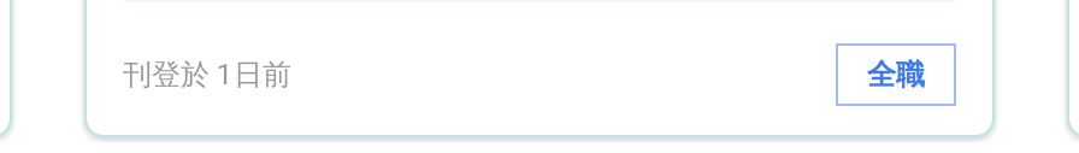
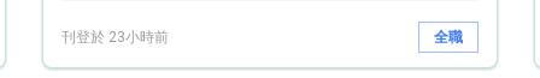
[123,57,291,90] 刊登於 1日前 -> [61,28,169,45] 刊登於 23小時前

